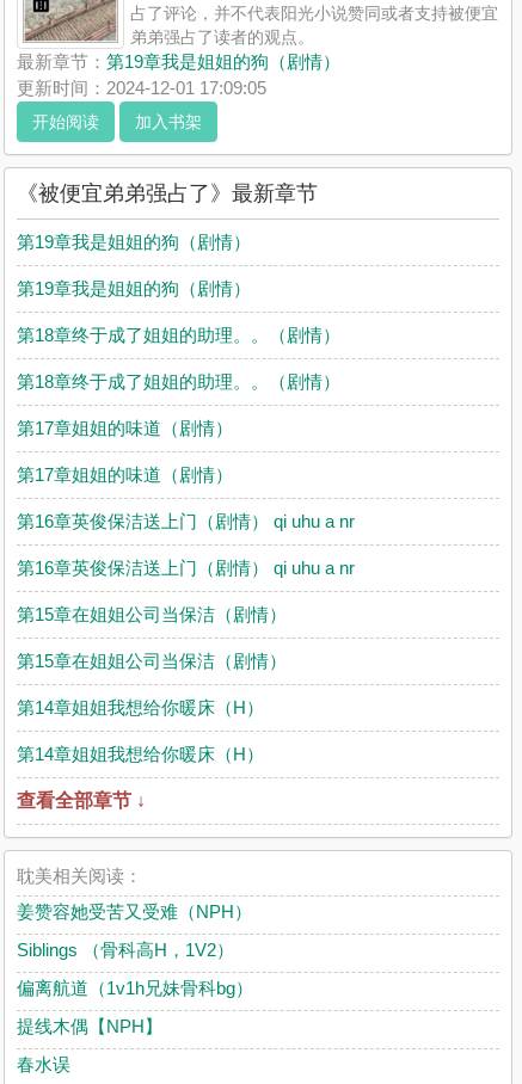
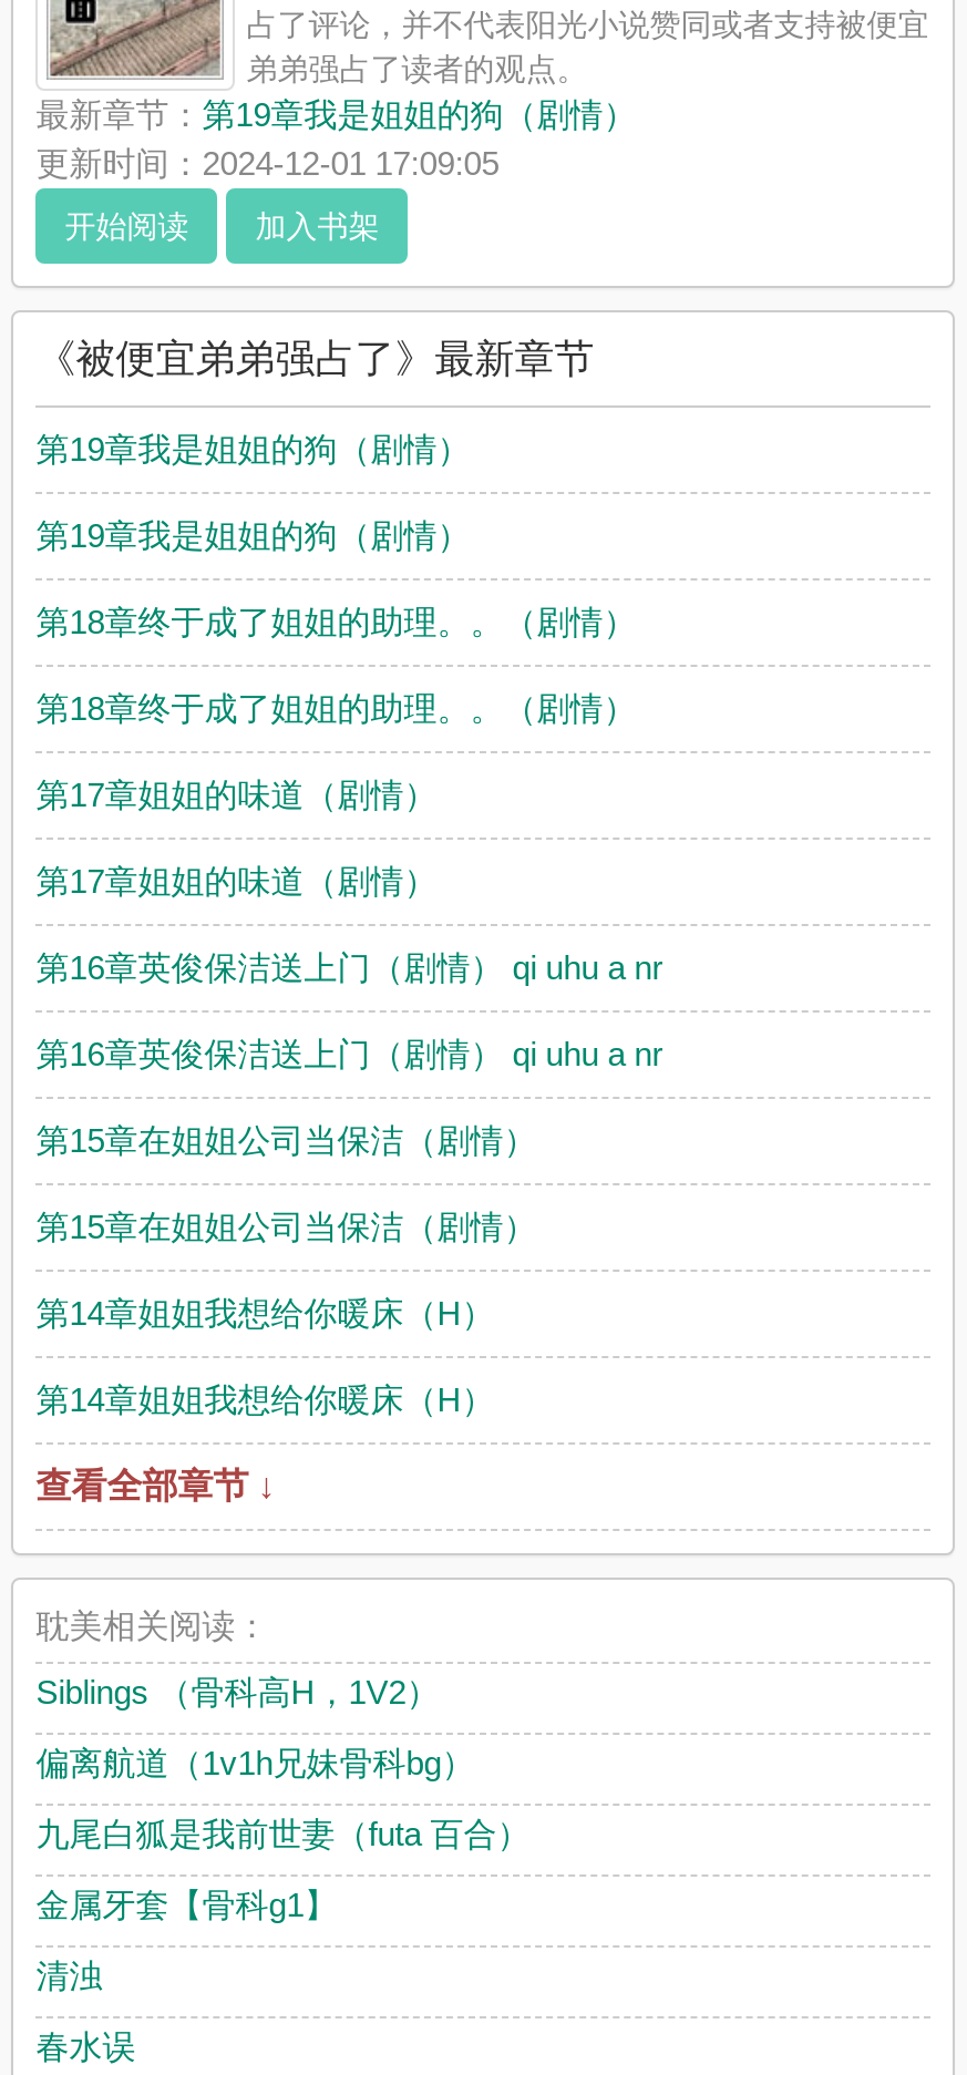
[17,901,252,922] 姜赞容她受苦又受难（NPH） -> none
moved [17,940,253,998] -> [36,1673,475,1781]: Siblings （骨科高H，1V2） | 偏离航道（1v1h兄妹骨科bg）
[17,1016,163,1036] 提线木偶【NPH】 -> [36,1815,530,1994] 九尾白狐是我前世妻（futa 百合） | 金属牙套【骨科g1】 | 清浊

